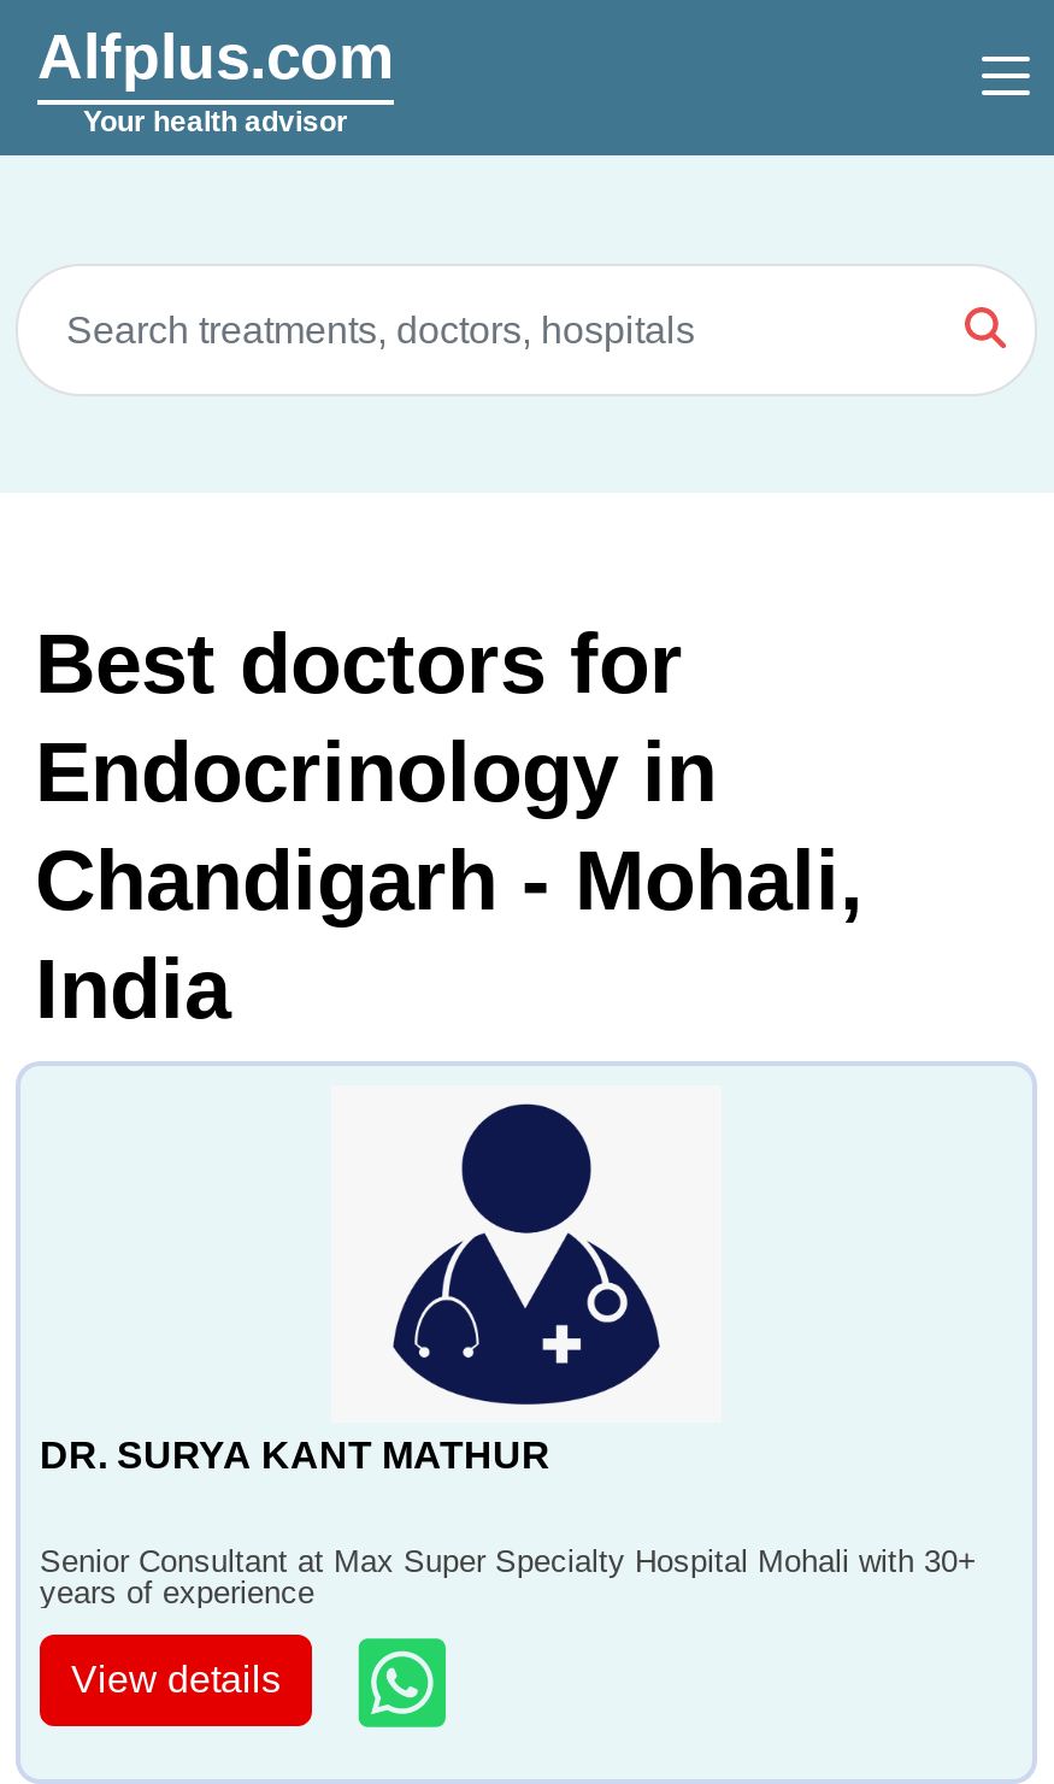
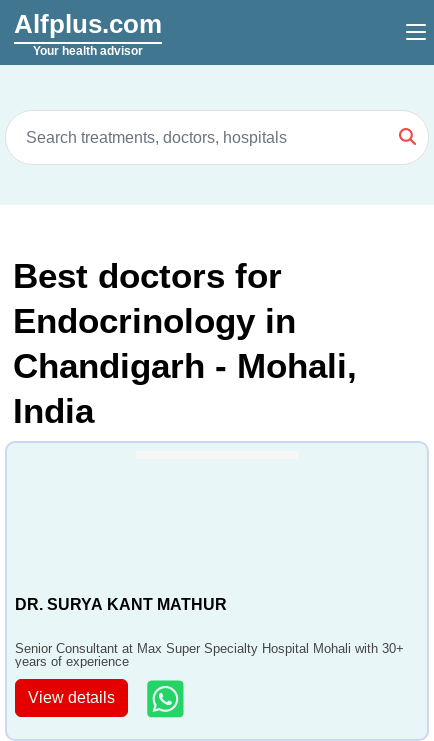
[391,1102,661,1408] [image] -> none

